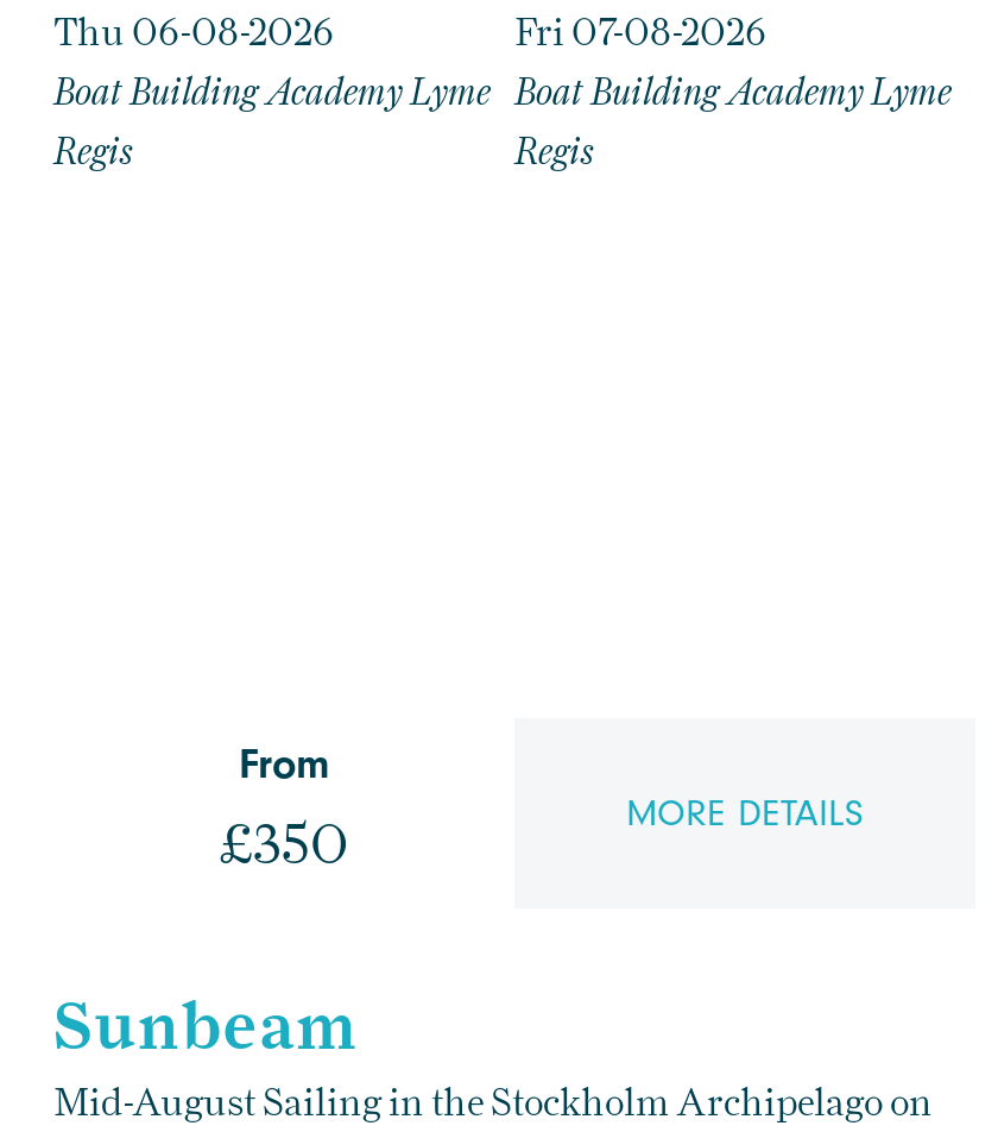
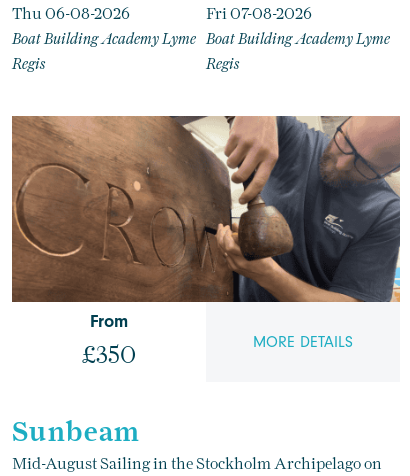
none -> [11,115,401,303] [image]

